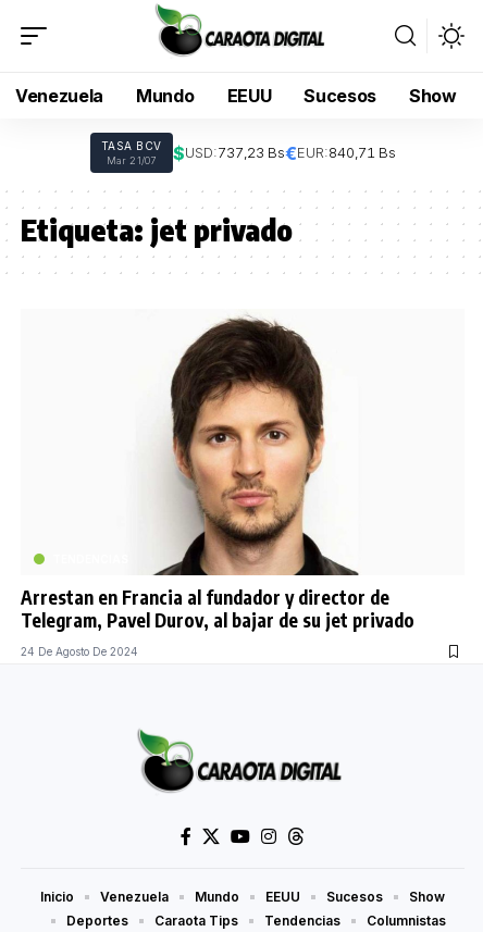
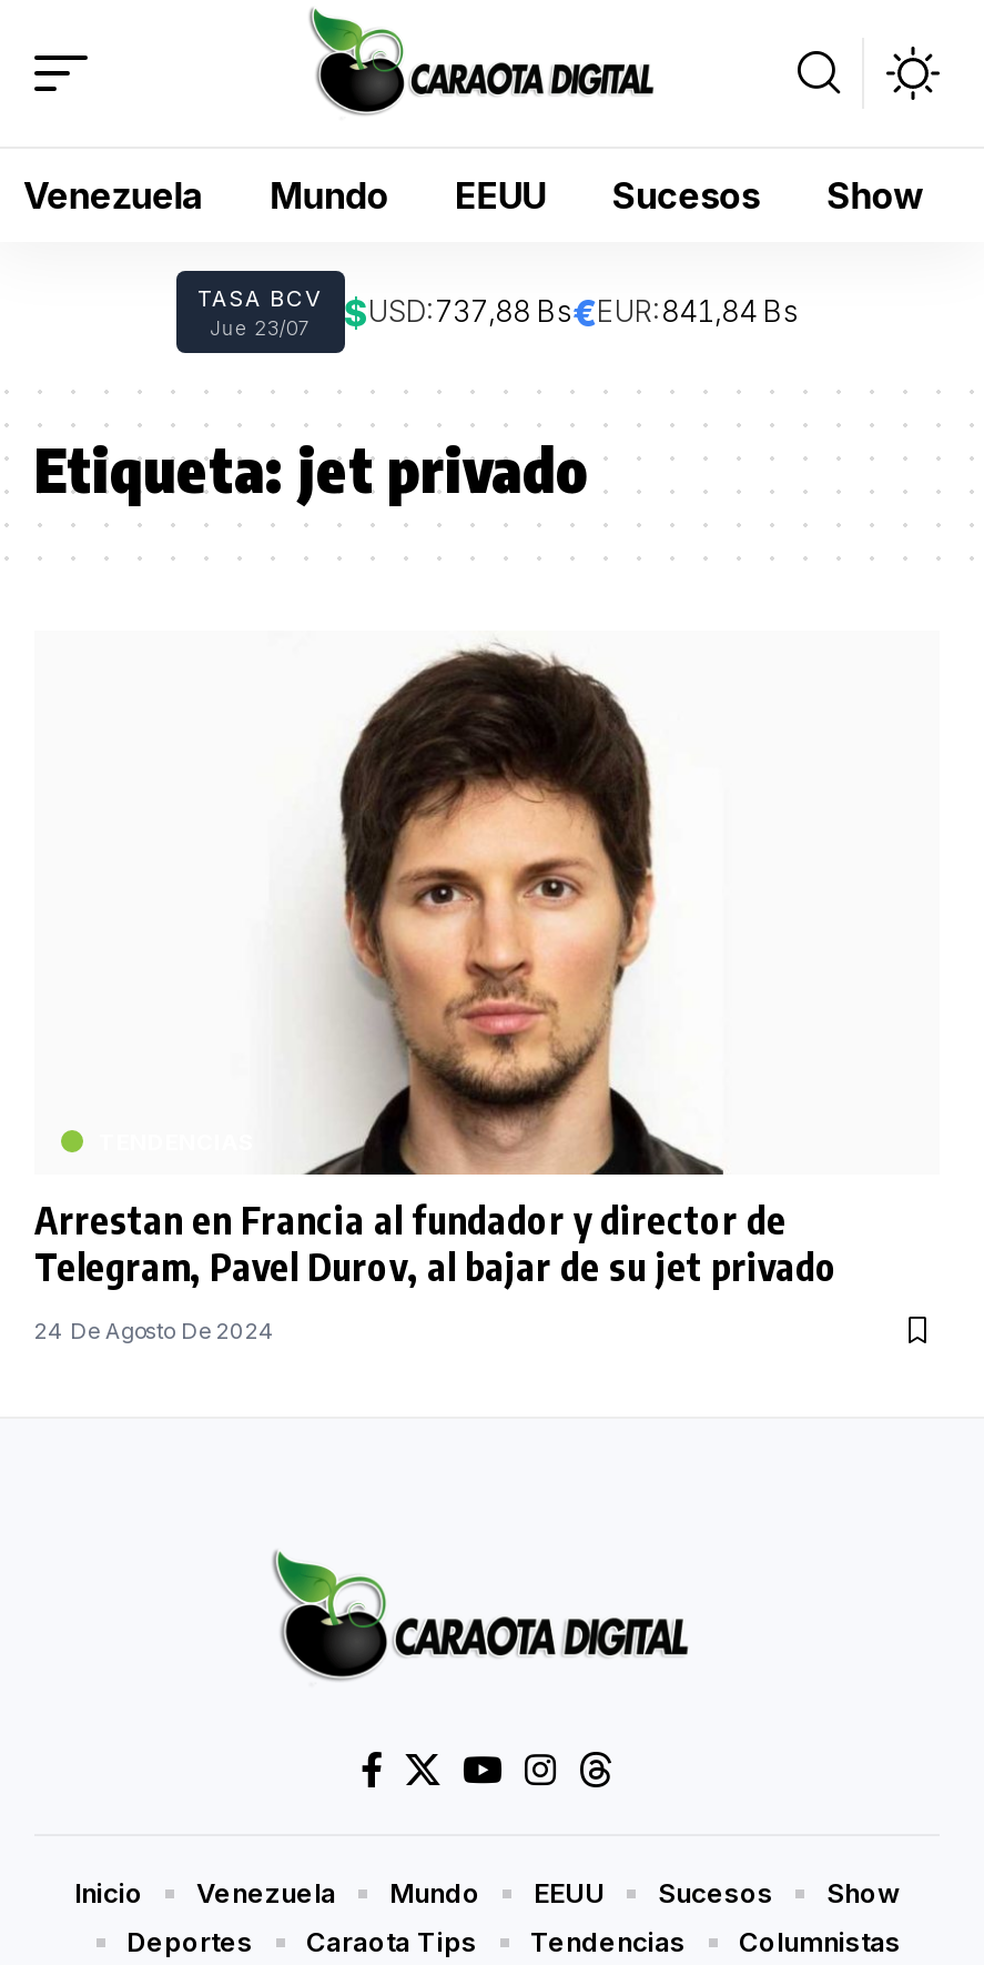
[106,142,395,166] Mar 21/07 | $USD:737,23 Bs€EUR:840,71 Bs -> [210,290,799,340] Jue 23/07 | $USD:737,88 Bs€EUR:841,84 Bs

